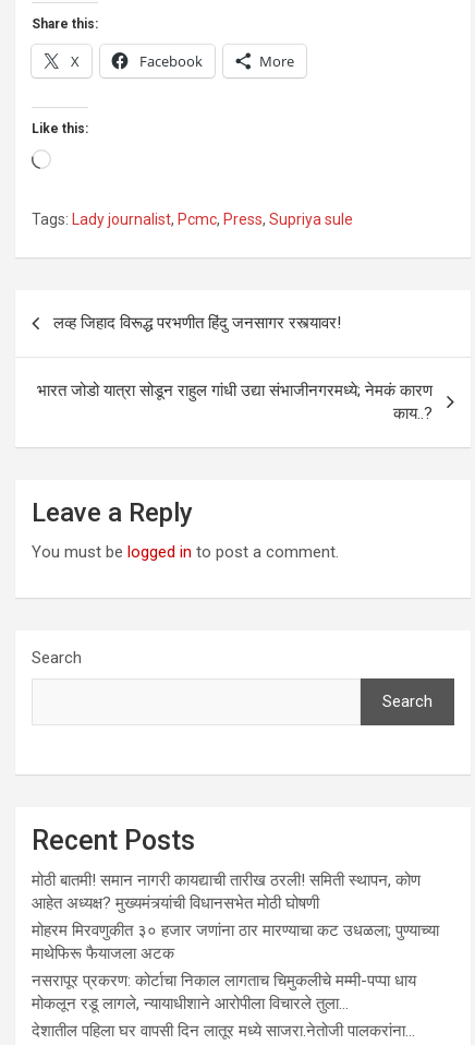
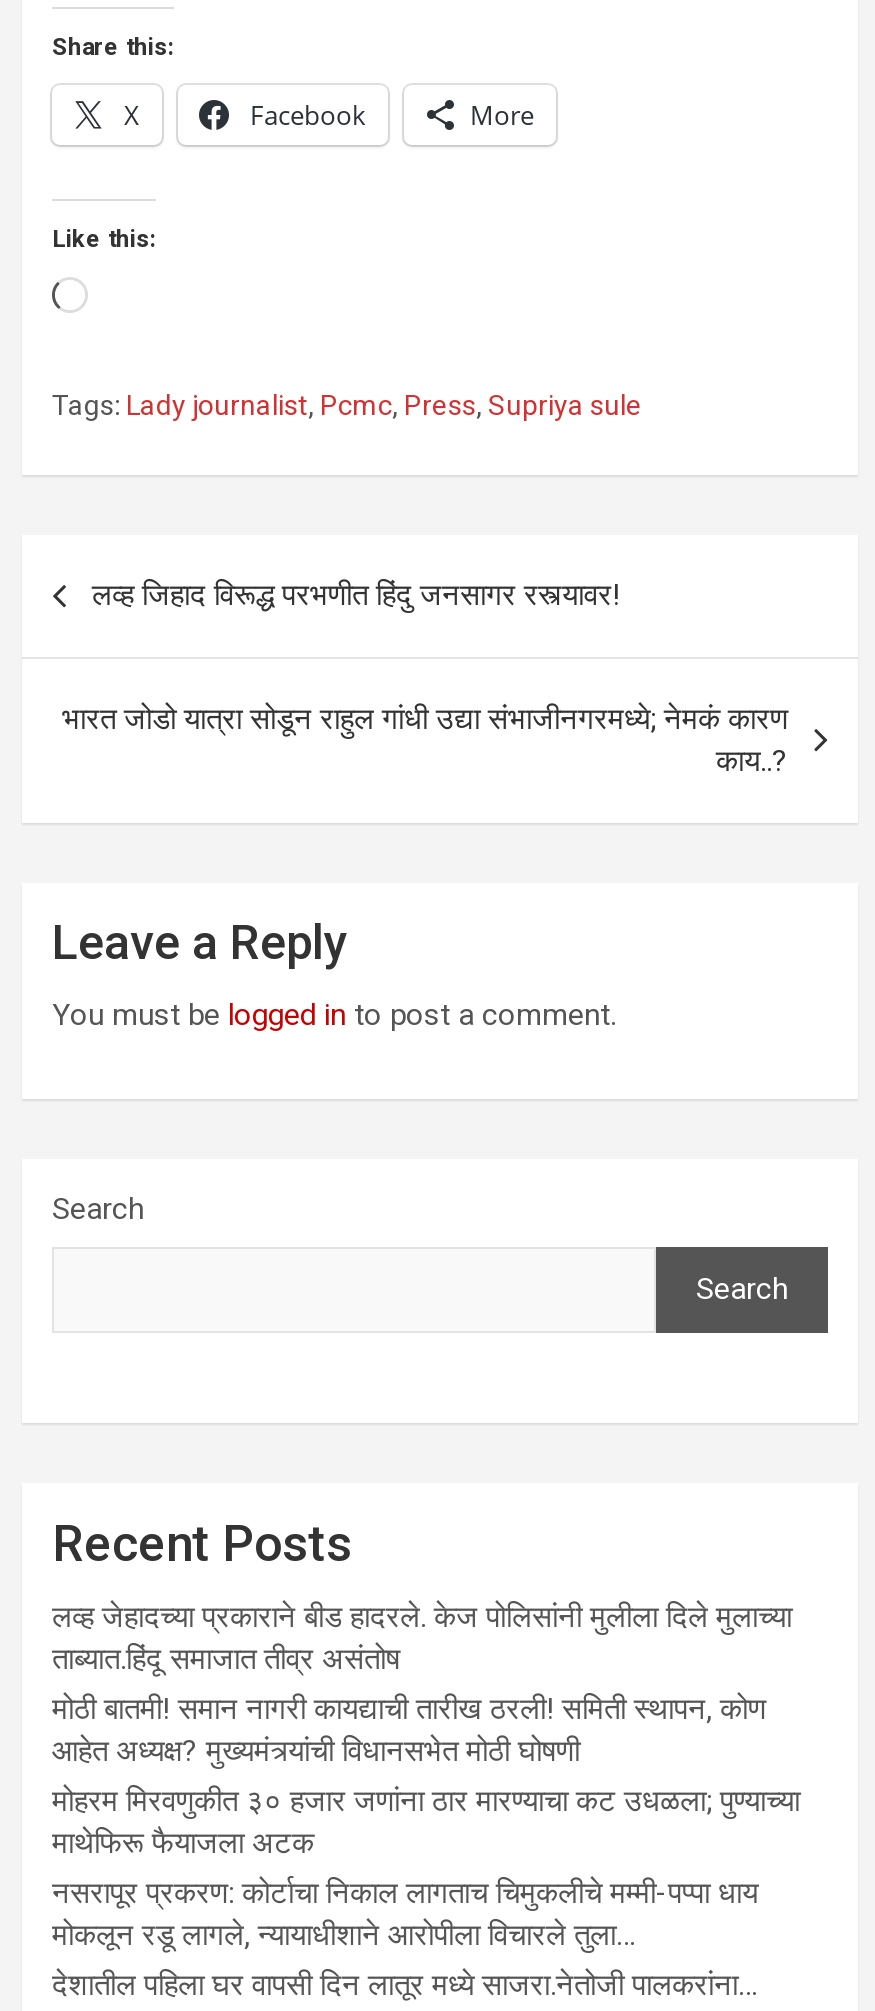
none -> [52,1599,792,1677] लव्ह जेहादच्या प्रकाराने बीड हादरले. केज पोलिसांनी मुलीला दिले मुलाच्या | ताब्यात.हिंदू समाजात तीव्र असंतोष

